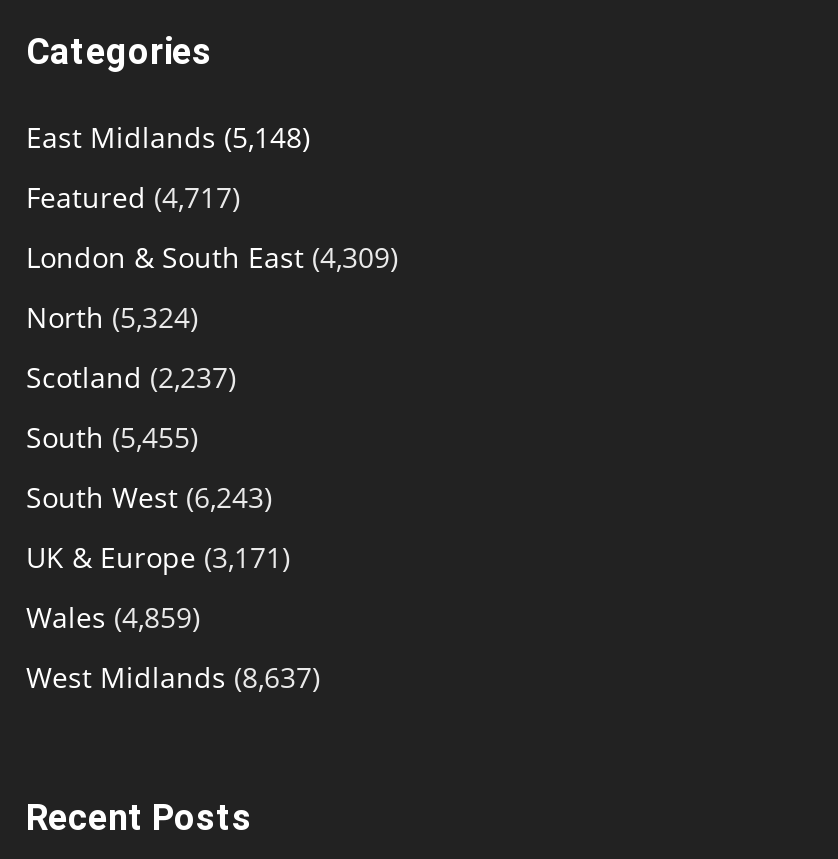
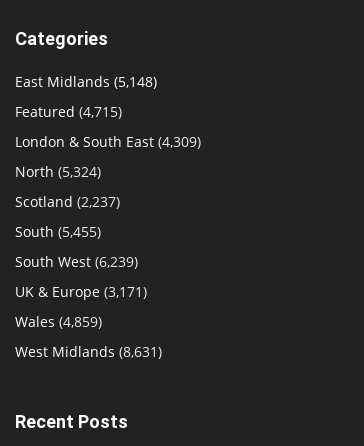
[26,178,240,216] Featured (4,717) -> [15,102,122,121] Featured (4,715)
[26,478,272,516] South West (6,243) -> [15,252,138,271] South West (6,239)
[26,658,320,696] West Midlands (8,637) -> [15,342,162,361] West Midlands (8,631)

